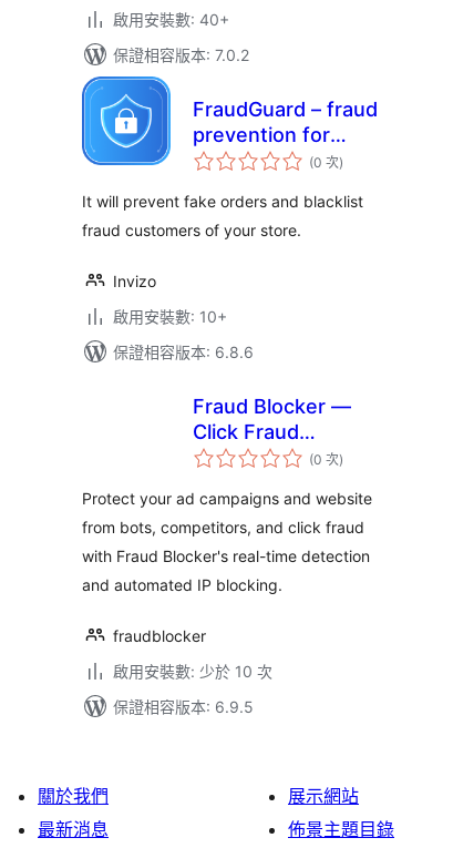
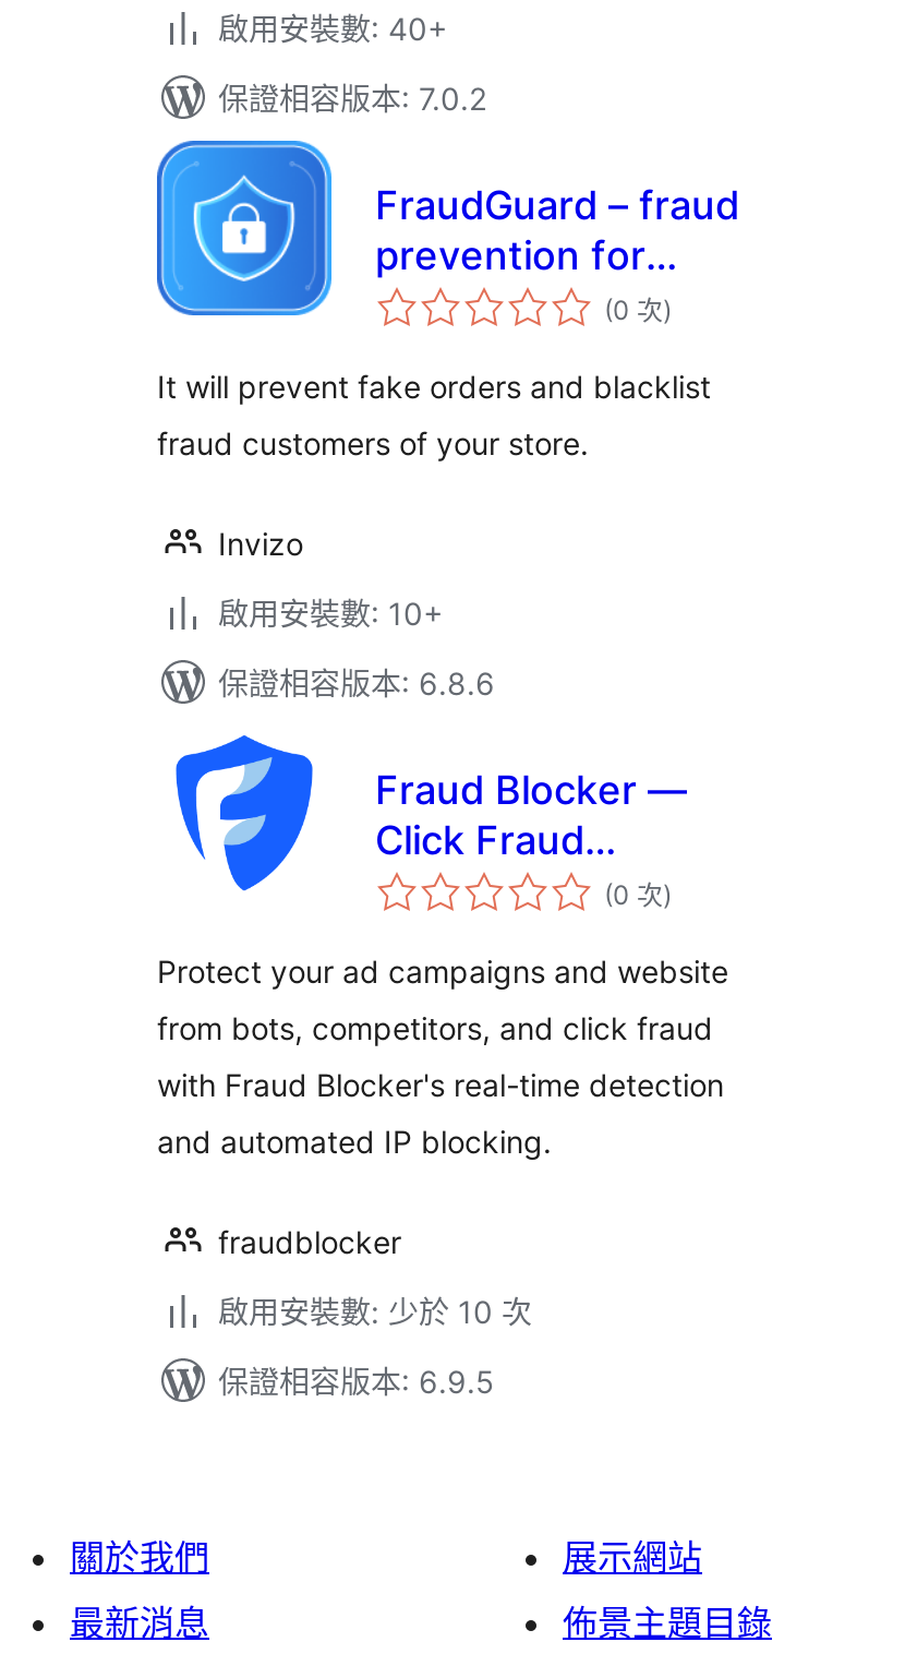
none -> [172,732,316,894] [image]

